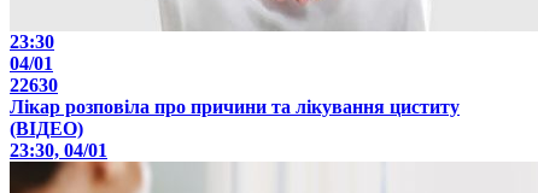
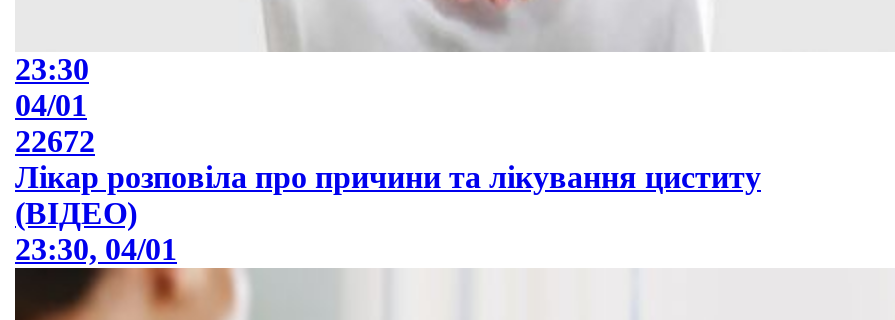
[10,75,58,95] 22630 -> [15,124,95,158] 22672

